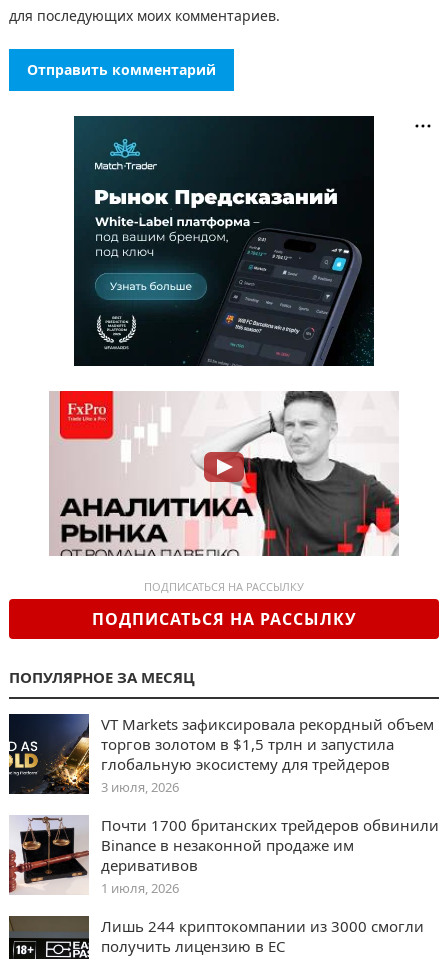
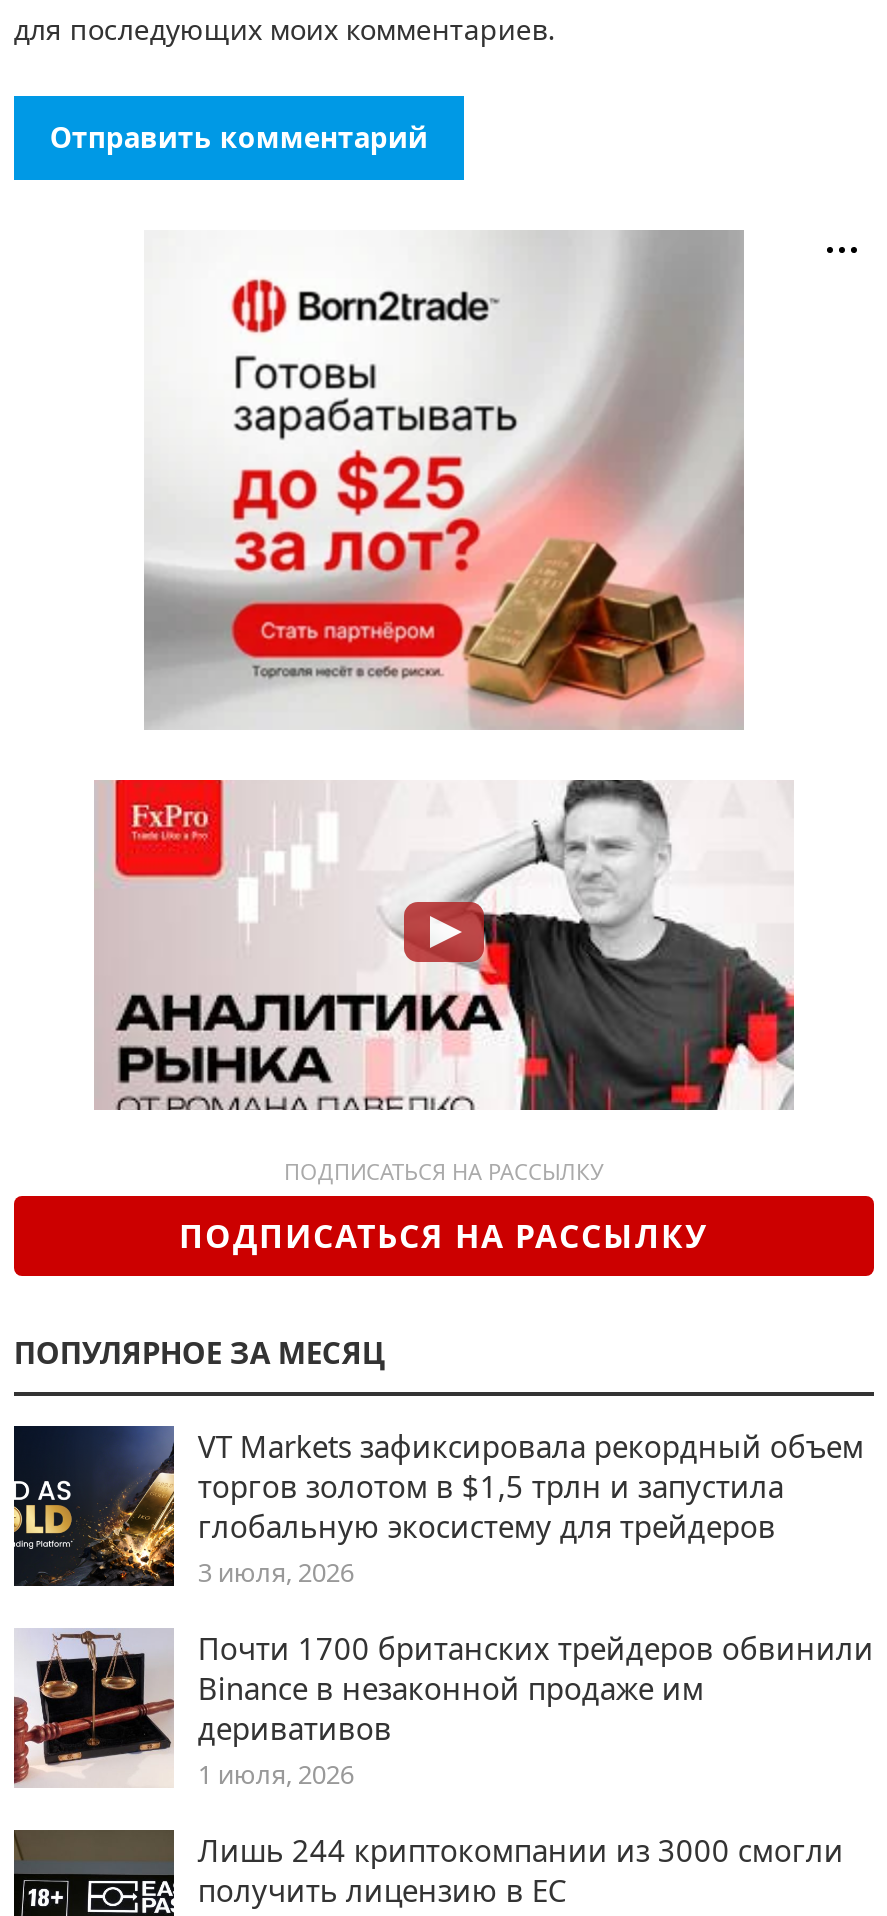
[73,115,375,367] [image] -> [144,230,744,730] [image]

